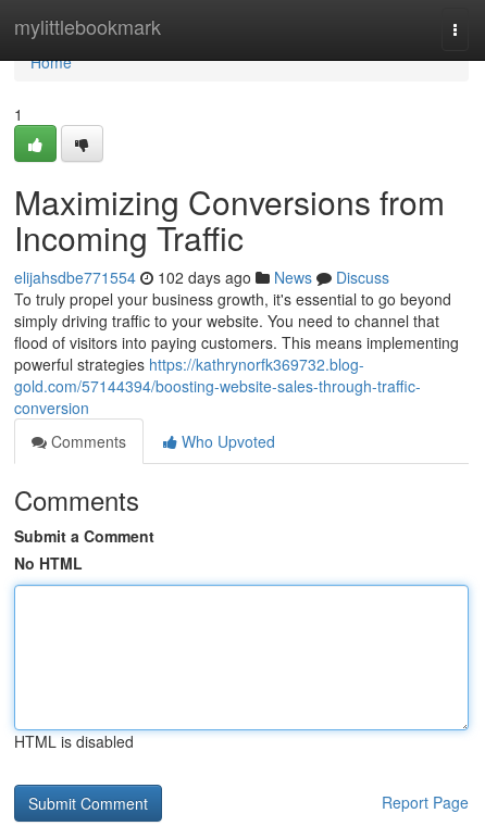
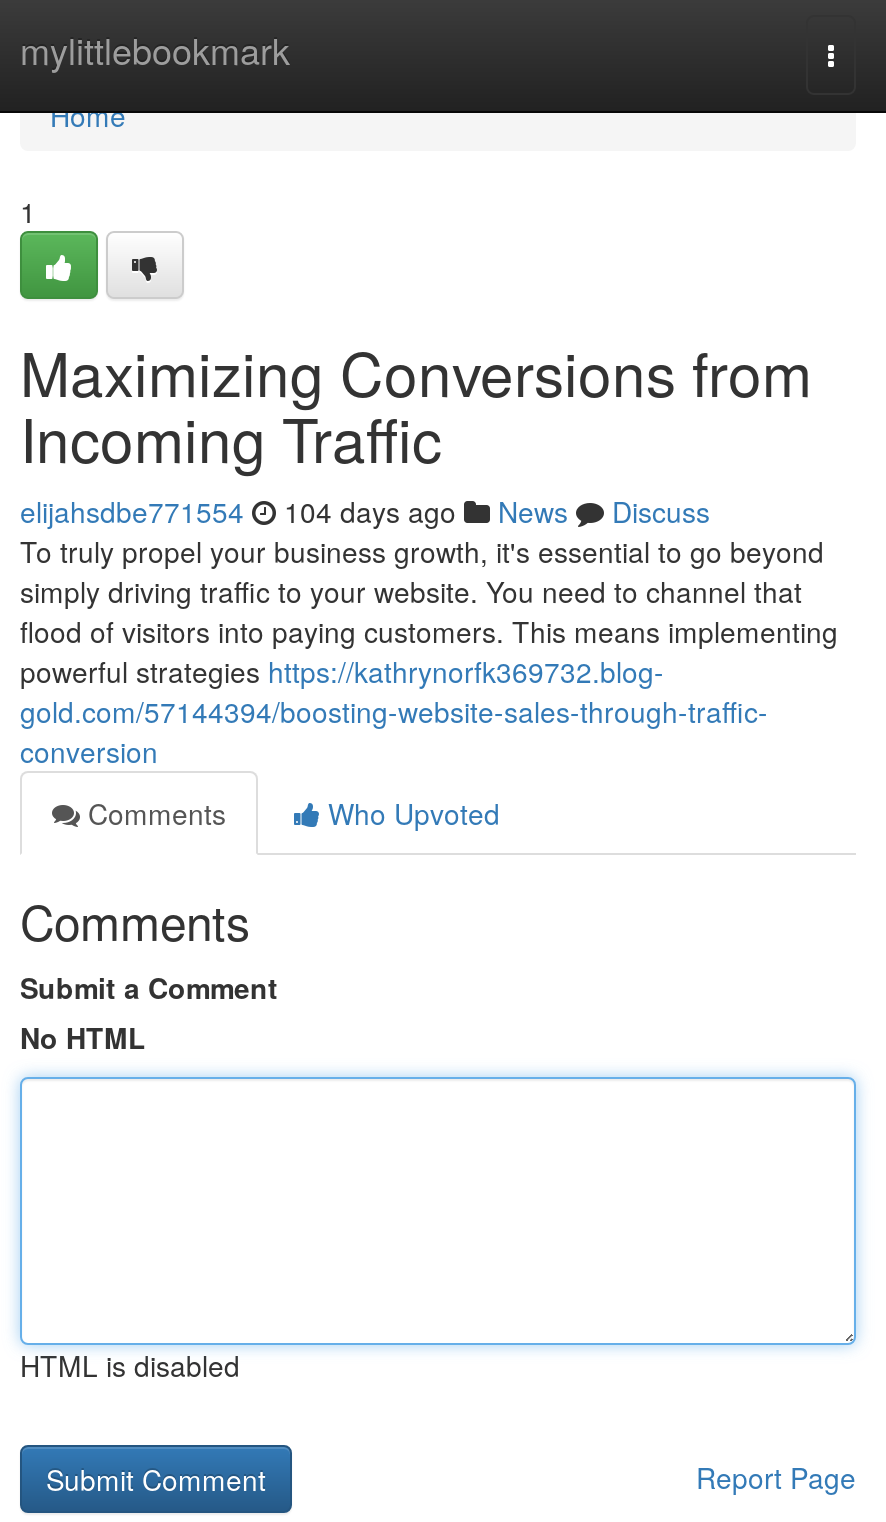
[14,266,389,288] elijahsdbe771554 102 days ago News Discuss -> [20,491,710,531] elijahsdbe771554 104 days ago News Discuss

